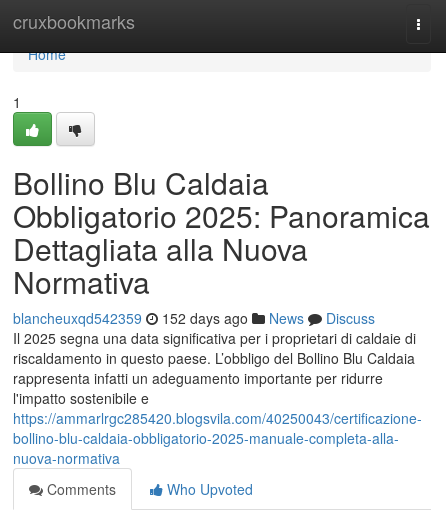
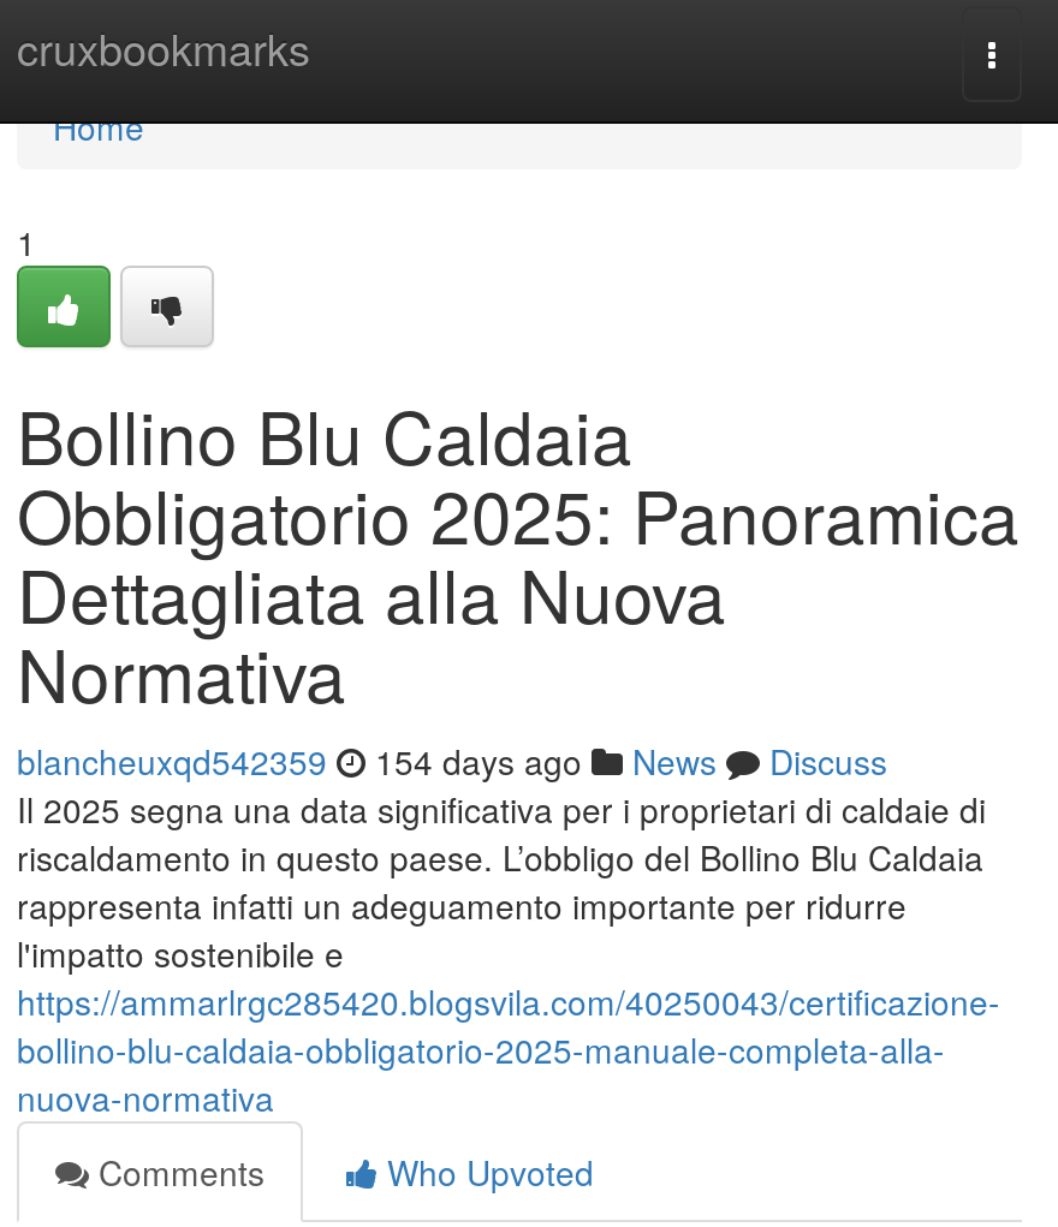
[13,308,375,328] blancheuxqd542359 152 days ago News Discuss -> [17,737,887,785] blancheuxqd542359 154 days ago News Discuss

